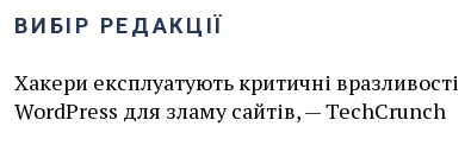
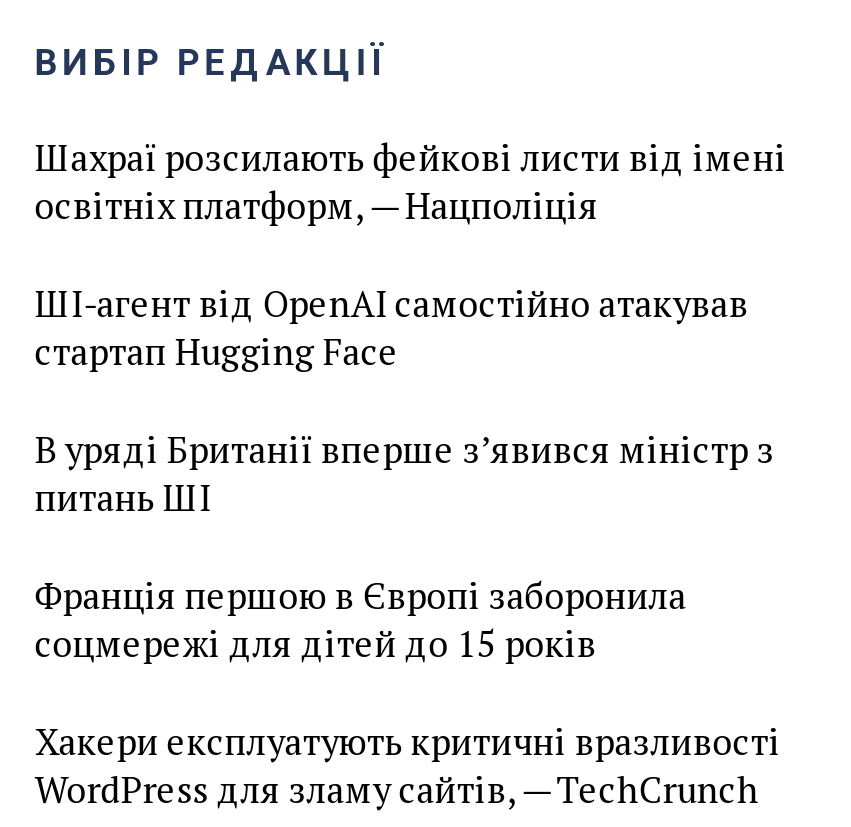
none -> [35,133,787,667] Шахраї розсилають фейкові листи від імені | освітніх платформ, — Нацполіція | ШІ-агент від OpenAI самостійно атакував | стартап Hugging Face | В уряді Британії вперше зʼявився міністр з | питань ШІ | Франція першою в Європі заборонила | соцмережі для дітей до 15 років

